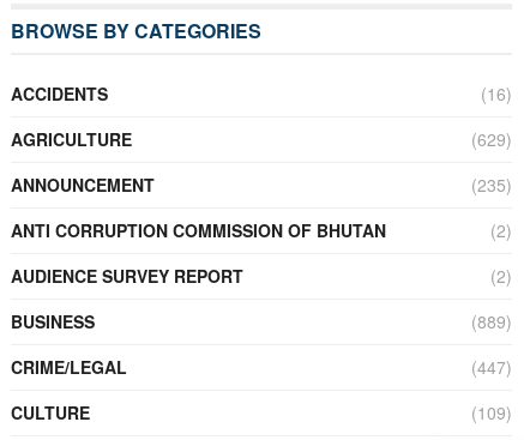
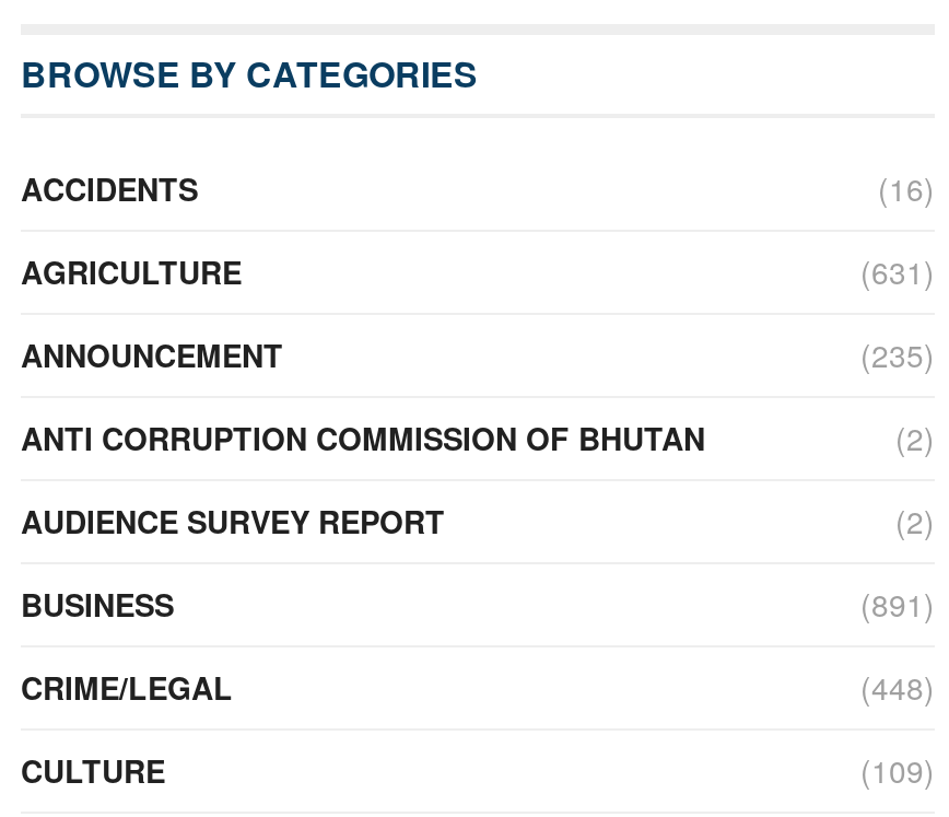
[471,127,512,151] (629) -> [860,250,935,294] (631)
[471,310,512,334] (889) -> [860,582,935,626] (891)
[471,355,512,379] (447) -> [860,665,935,709] (448)

